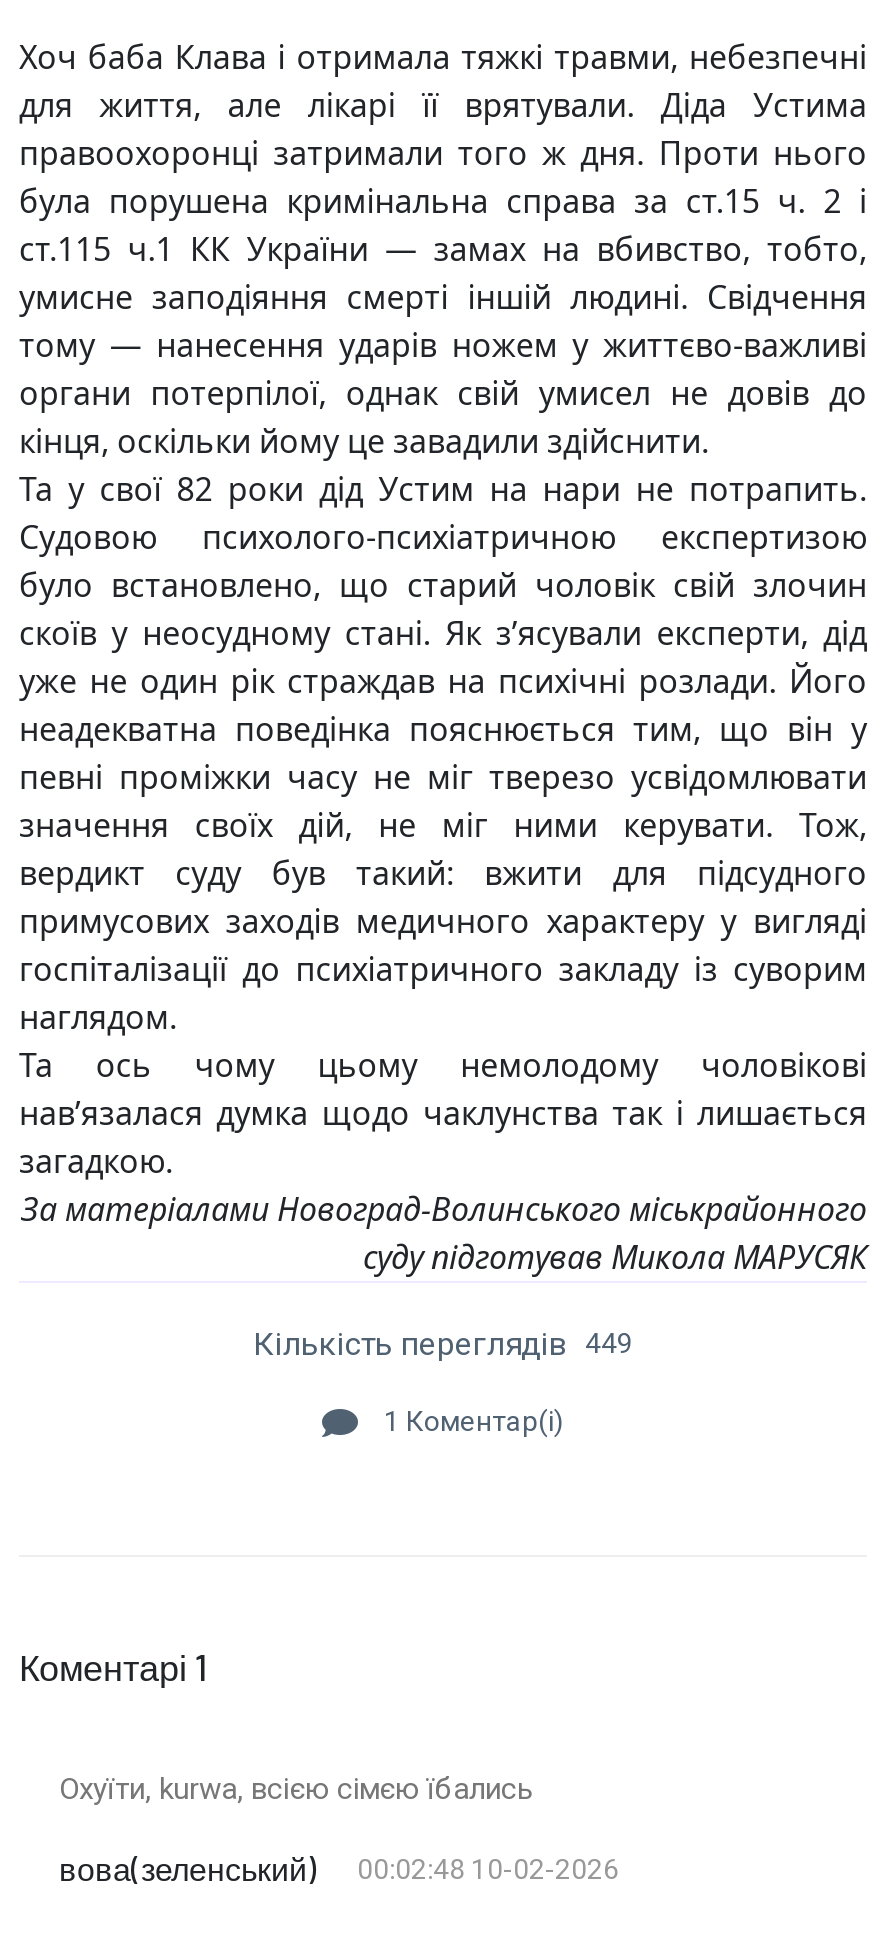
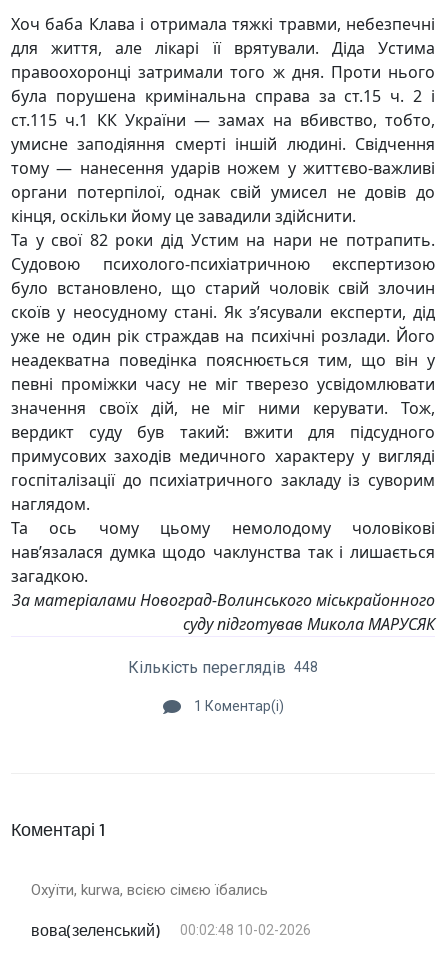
[253,1326,633,1364] Кількість переглядів 449 -> [128,658,318,677] Кількість переглядів 448

